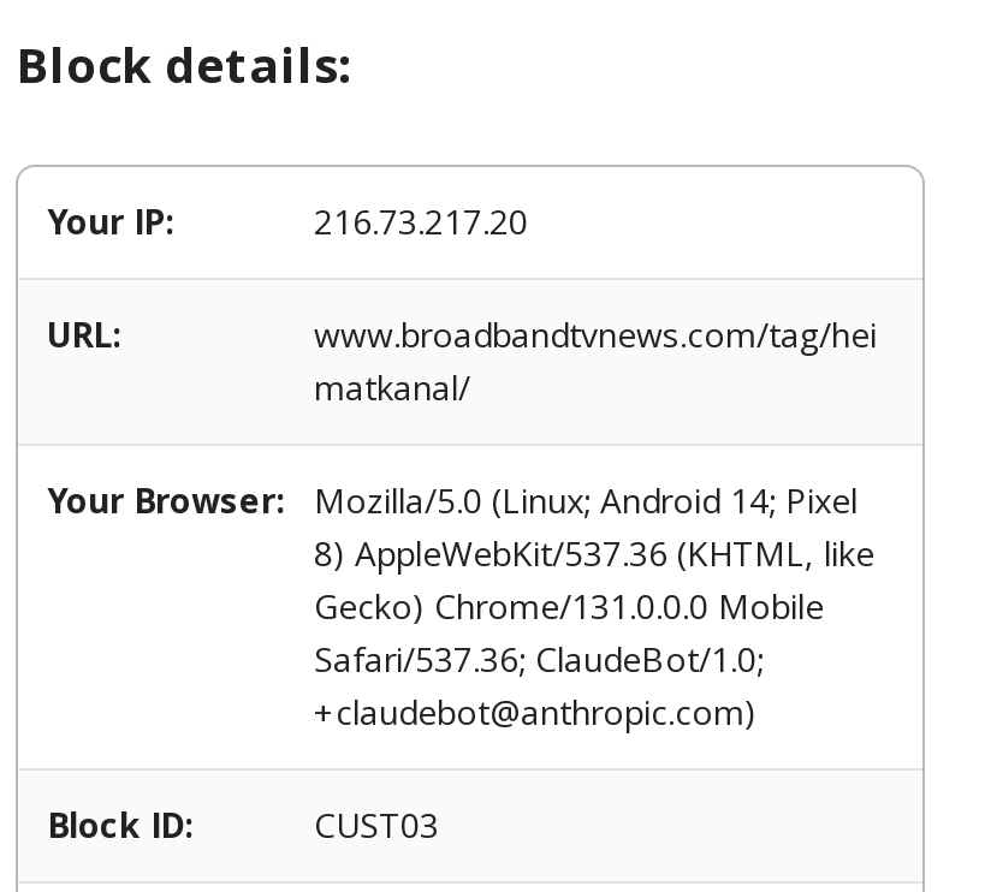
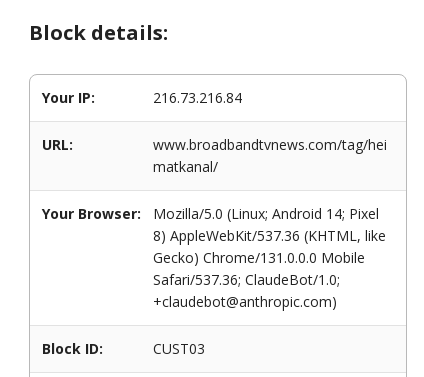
[314,198,528,244] 216.73.217.20 -> [153,88,242,107] 216.73.216.84

